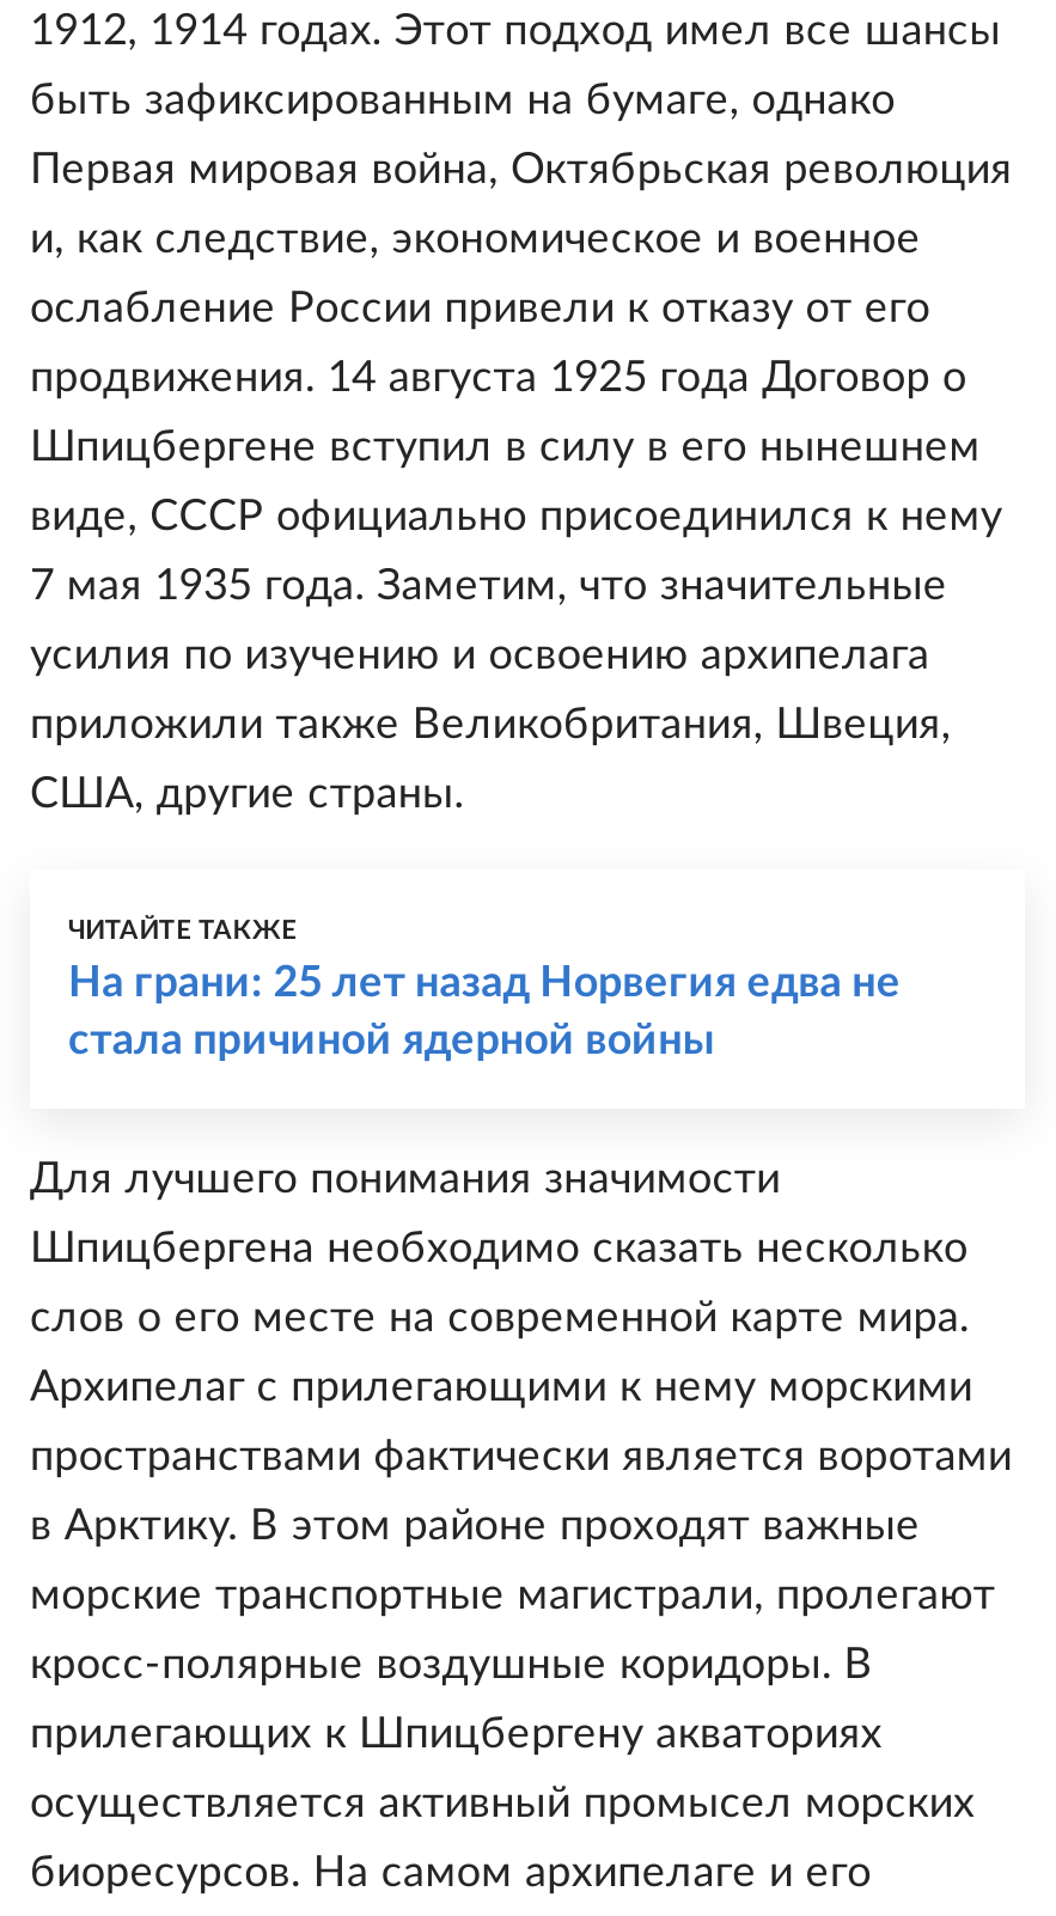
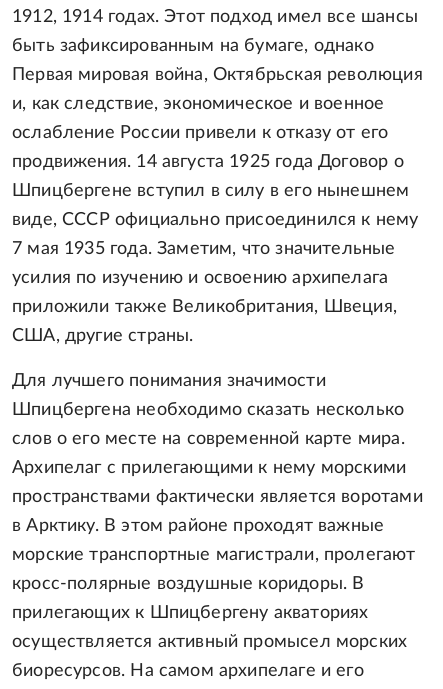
[68,918,901,1064] ЧИТАЙТЕ ТАКЖЕ | На грани: 25 лет назад Норвегия едва не | стала причиной ядерной войны -> none

